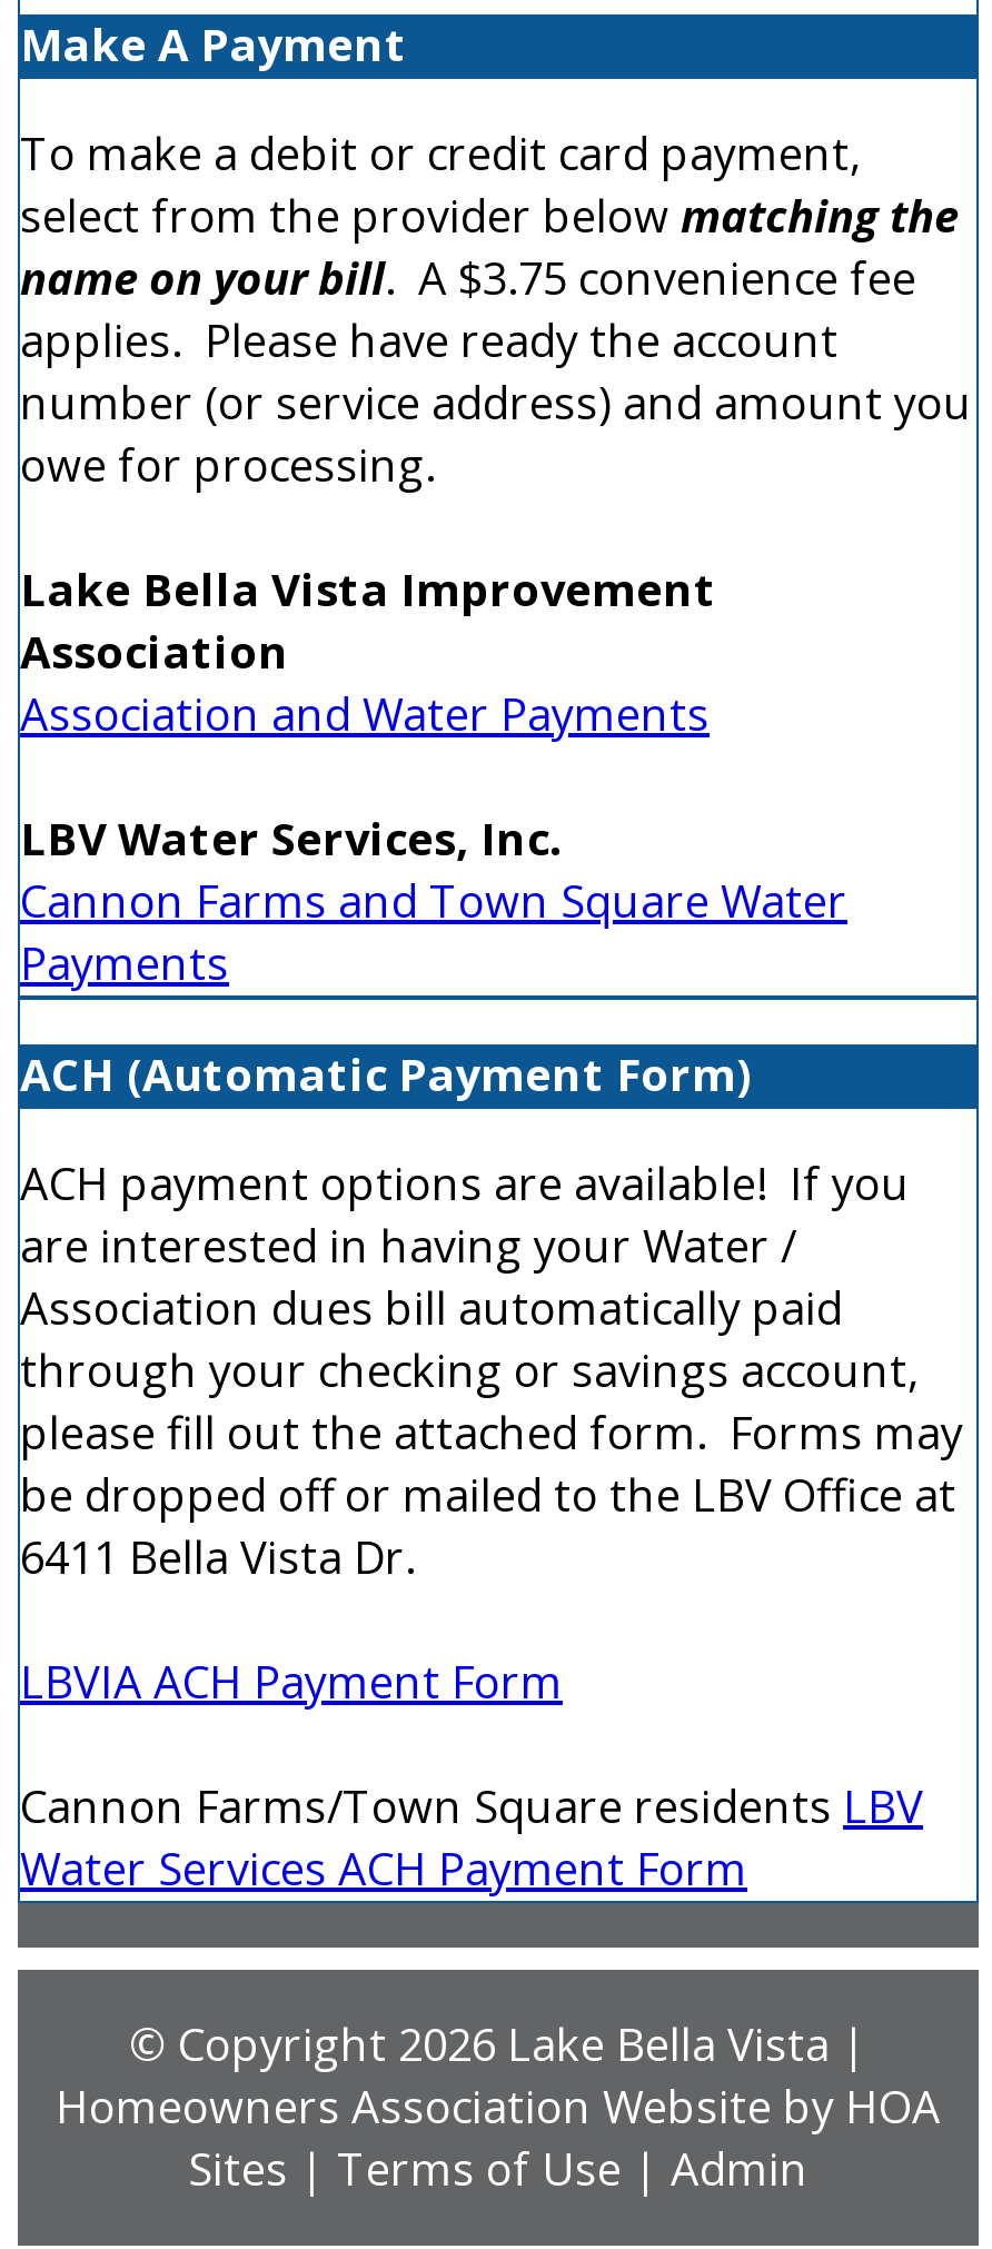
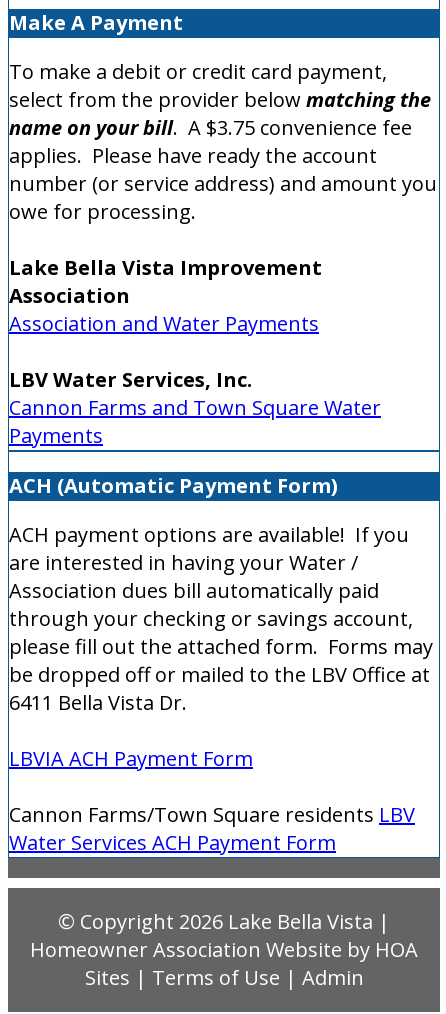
[56,2077,941,2137] Homeowners Association Website by HOA -> [30,936,418,963] Homeowner Association Website by HOA

